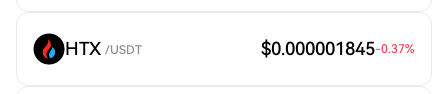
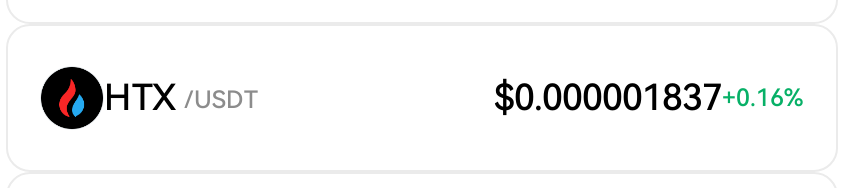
[261,38,415,59] $0.000001845-0.37% -> [494,76,804,118] $0.000001837+0.16%

